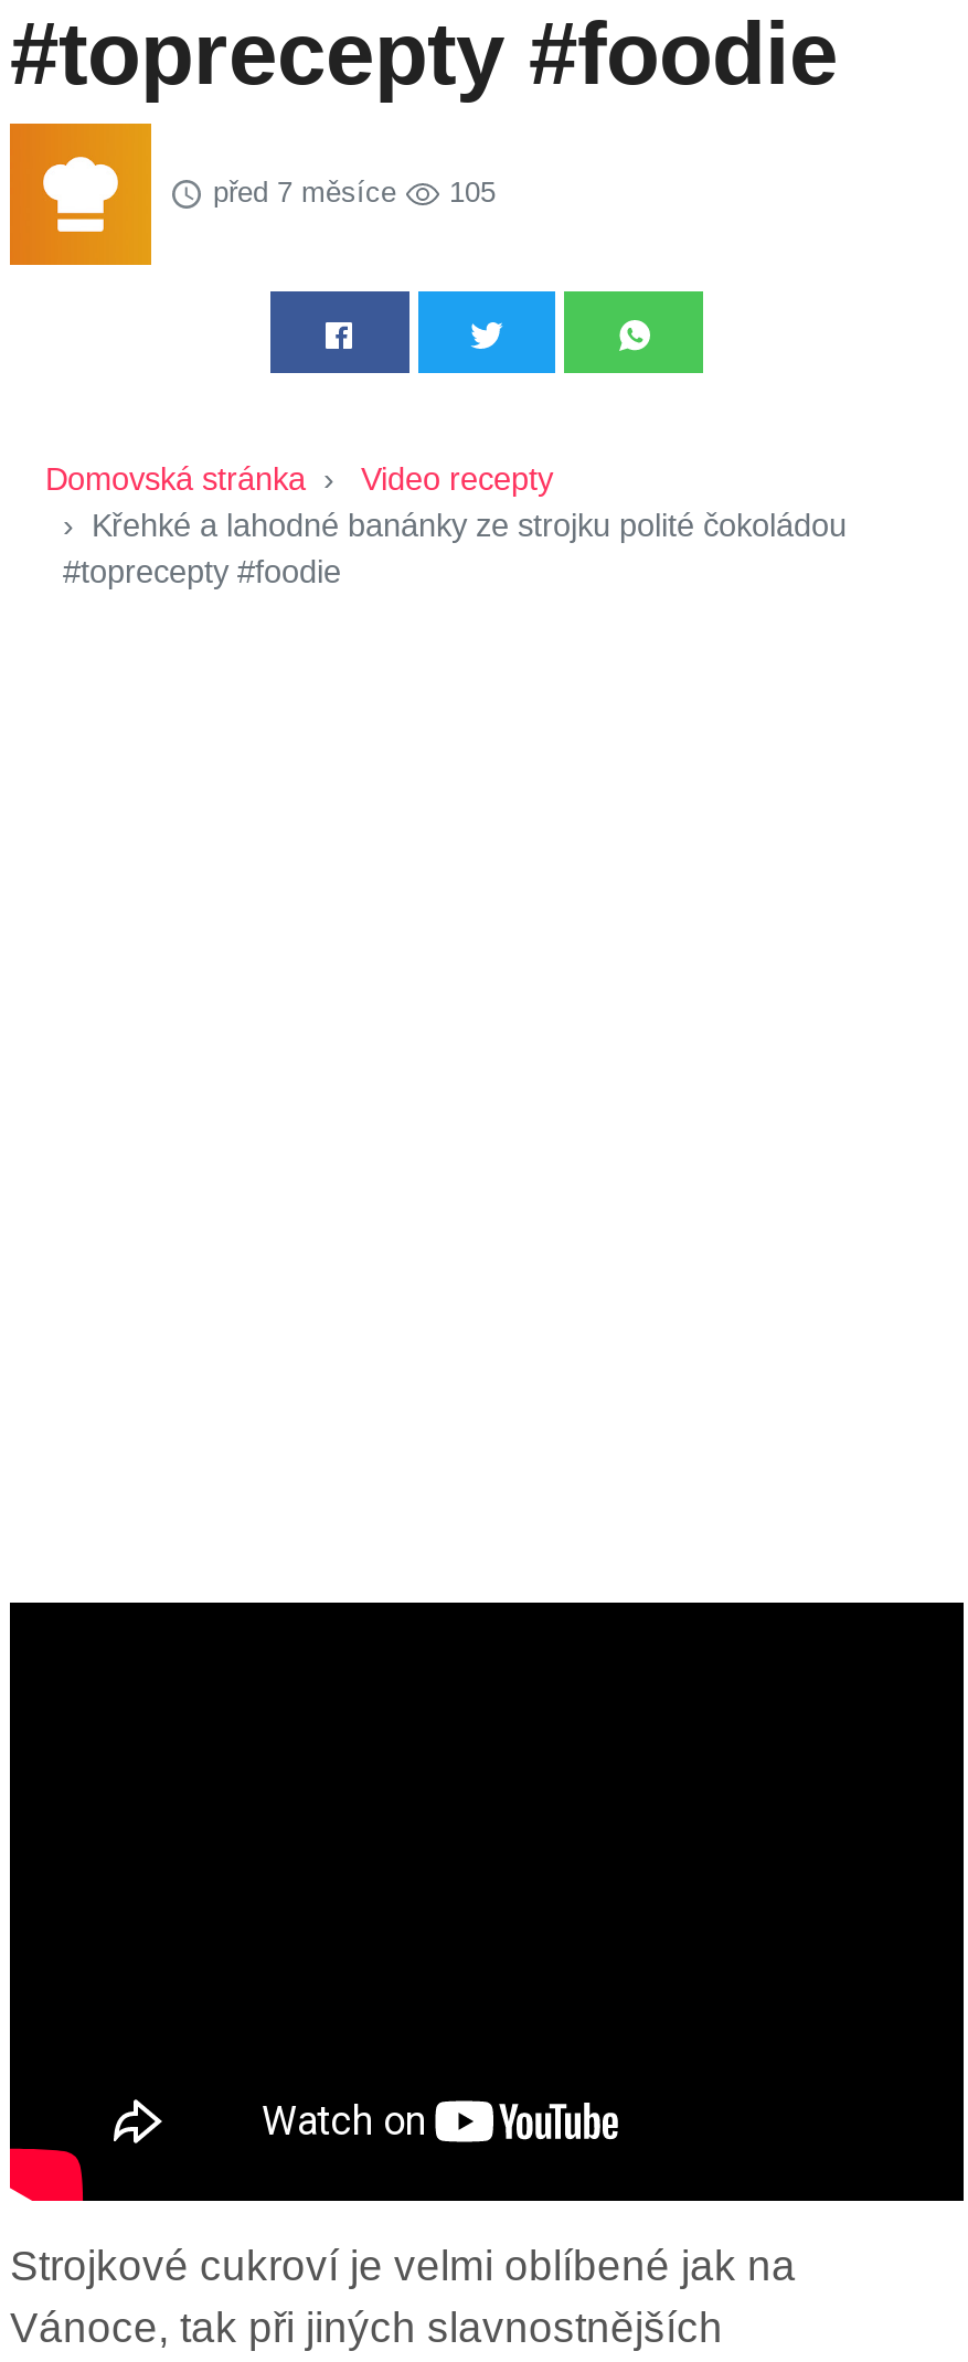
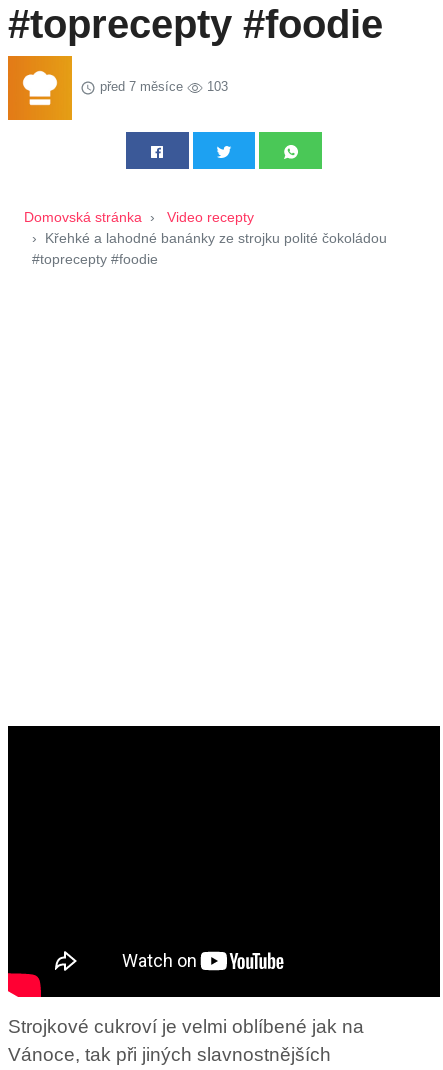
[204,176,496,209] před 7 měsíce 105 -> [96,80,228,95] před 7 měsíce 103

